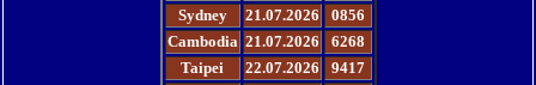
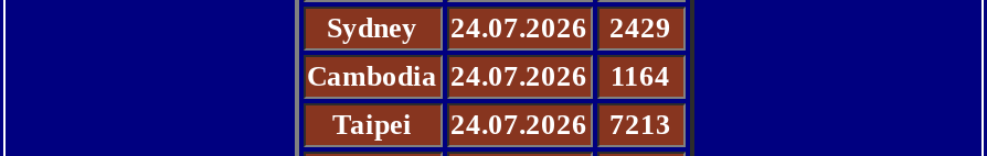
[245,6,319,24] 21.07.2026 -> [450,11,587,44] 24.07.2026
[331,6,364,24] 0856 -> [609,11,671,44] 2429
[167,32,319,50] Cambodia 21.07.2026 -> [307,59,587,92] Cambodia 24.07.2026
[331,32,364,50] 6268 -> [611,59,670,92] 1164
[245,59,319,77] 22.07.2026 -> [450,108,587,141] 24.07.2026
[331,59,364,77] 9417 -> [609,108,671,141] 7213

